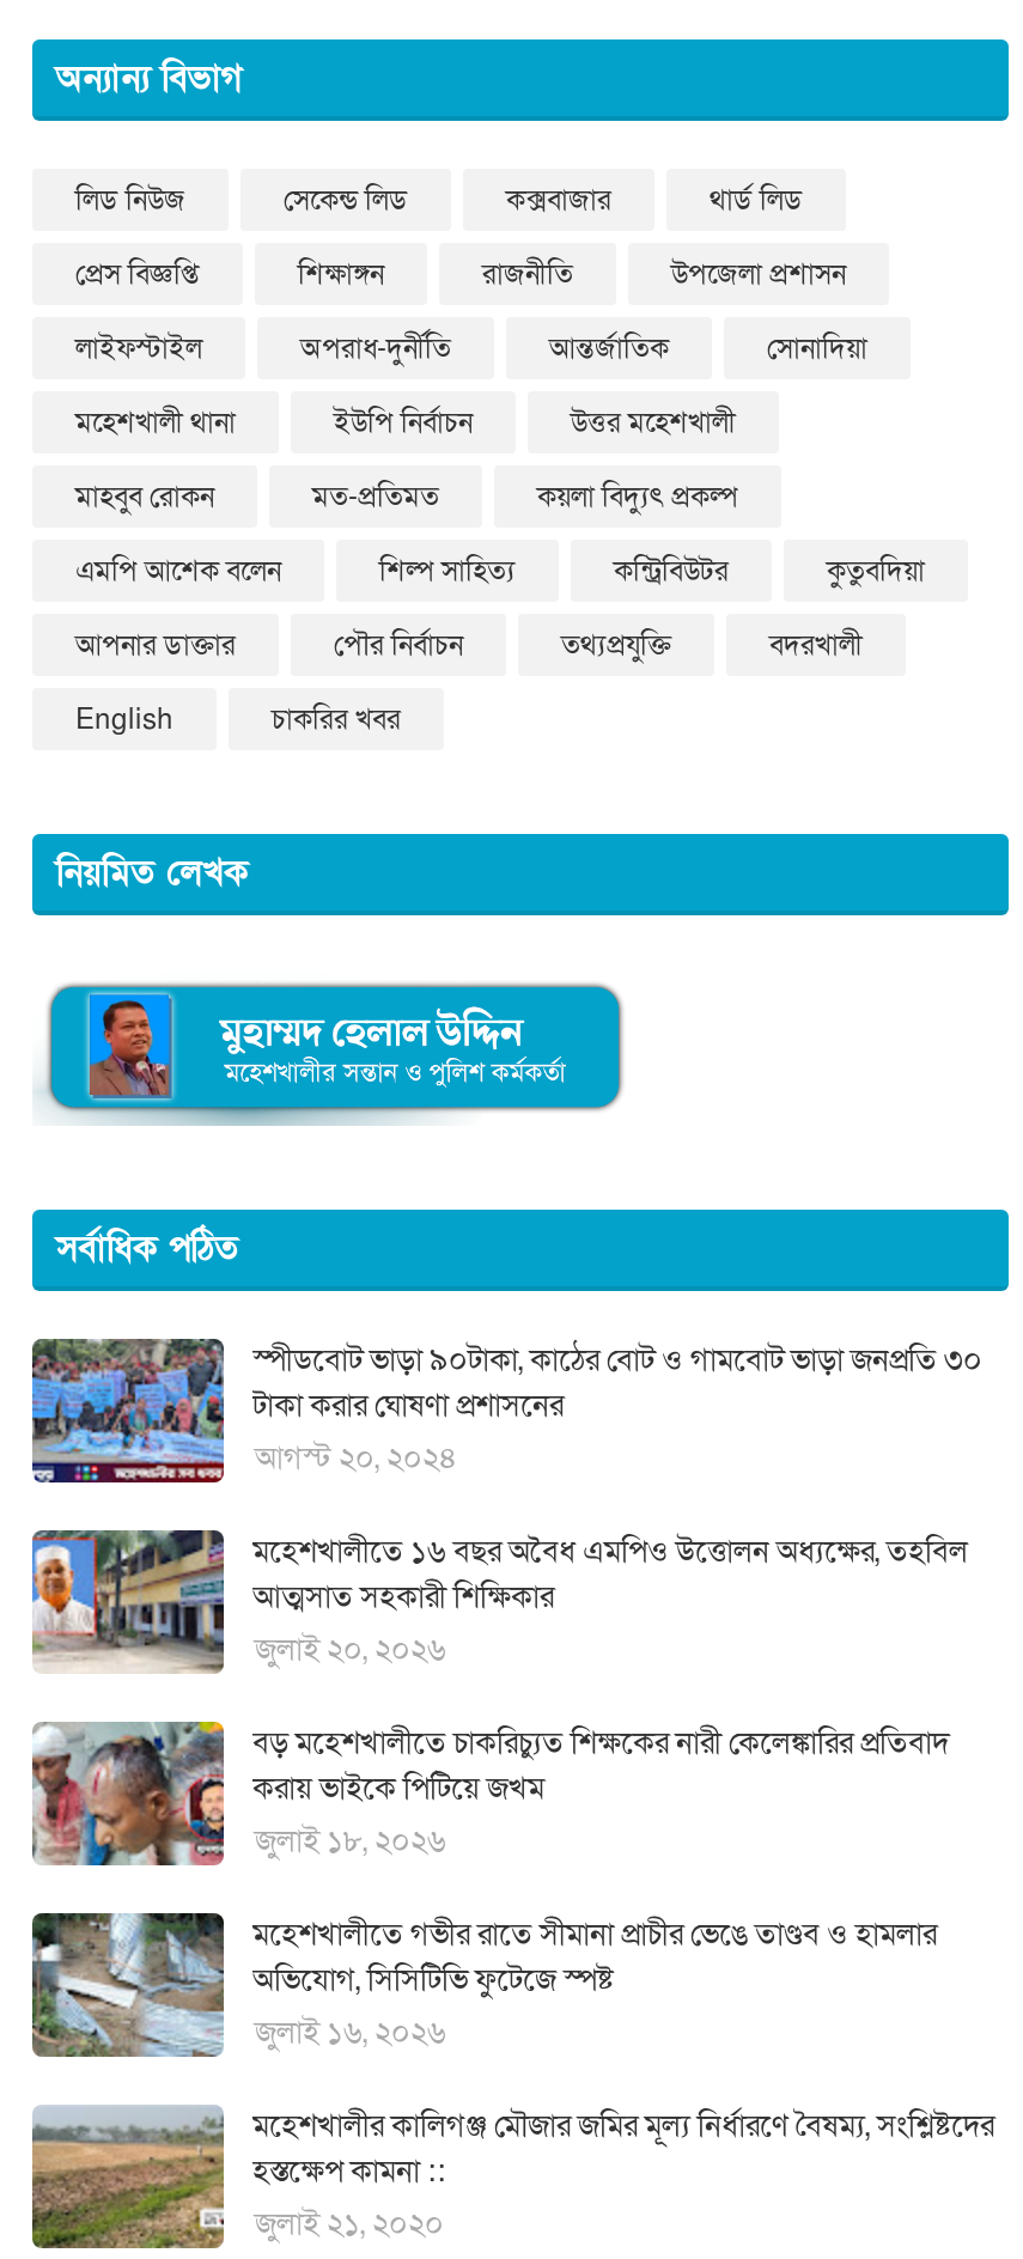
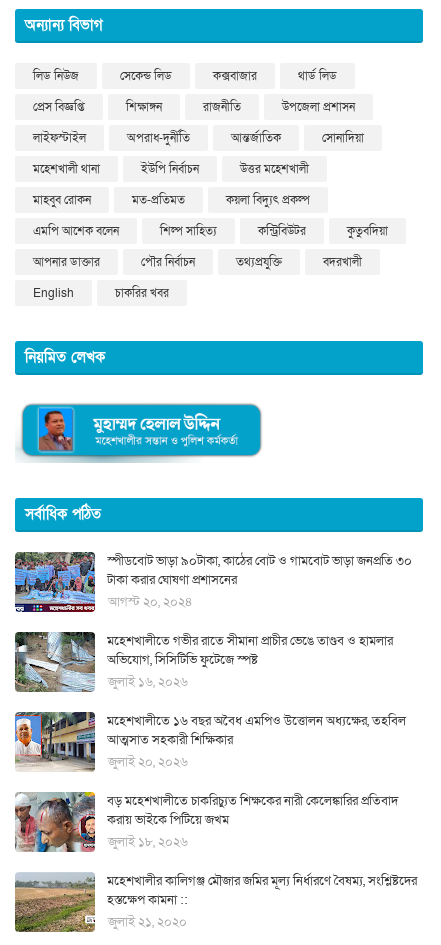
moved [30,1526,968,1862] -> [14,710,406,851]: [image] | মহেশখালীতে ১৬ বছর অবৈধ এমপিও উত্তোলন অধ্যক্ষের, তহবিল | আত্মসাত সহকারী শিক্ষিকার | জুলাই ২০, ২০২৬ | বড় মহেশখালীতে চাকরিচ্যুত শিক্ষকের নারী কেলেঙ্কারির প্রতিবাদ | জুলাই ১৮, ২০২৬
moved [32,1911,937,2057] -> [14,632,393,693]: [image] | মহেশখালীতে গভীর রাতে সীমানা প্রাচীর ভেঙে তাণ্ডব ও হামলার | অভিযোগ, সিসিটিভি ফুটেজে স্পষ্ট | জুলাই ১৬, ২০২৬

